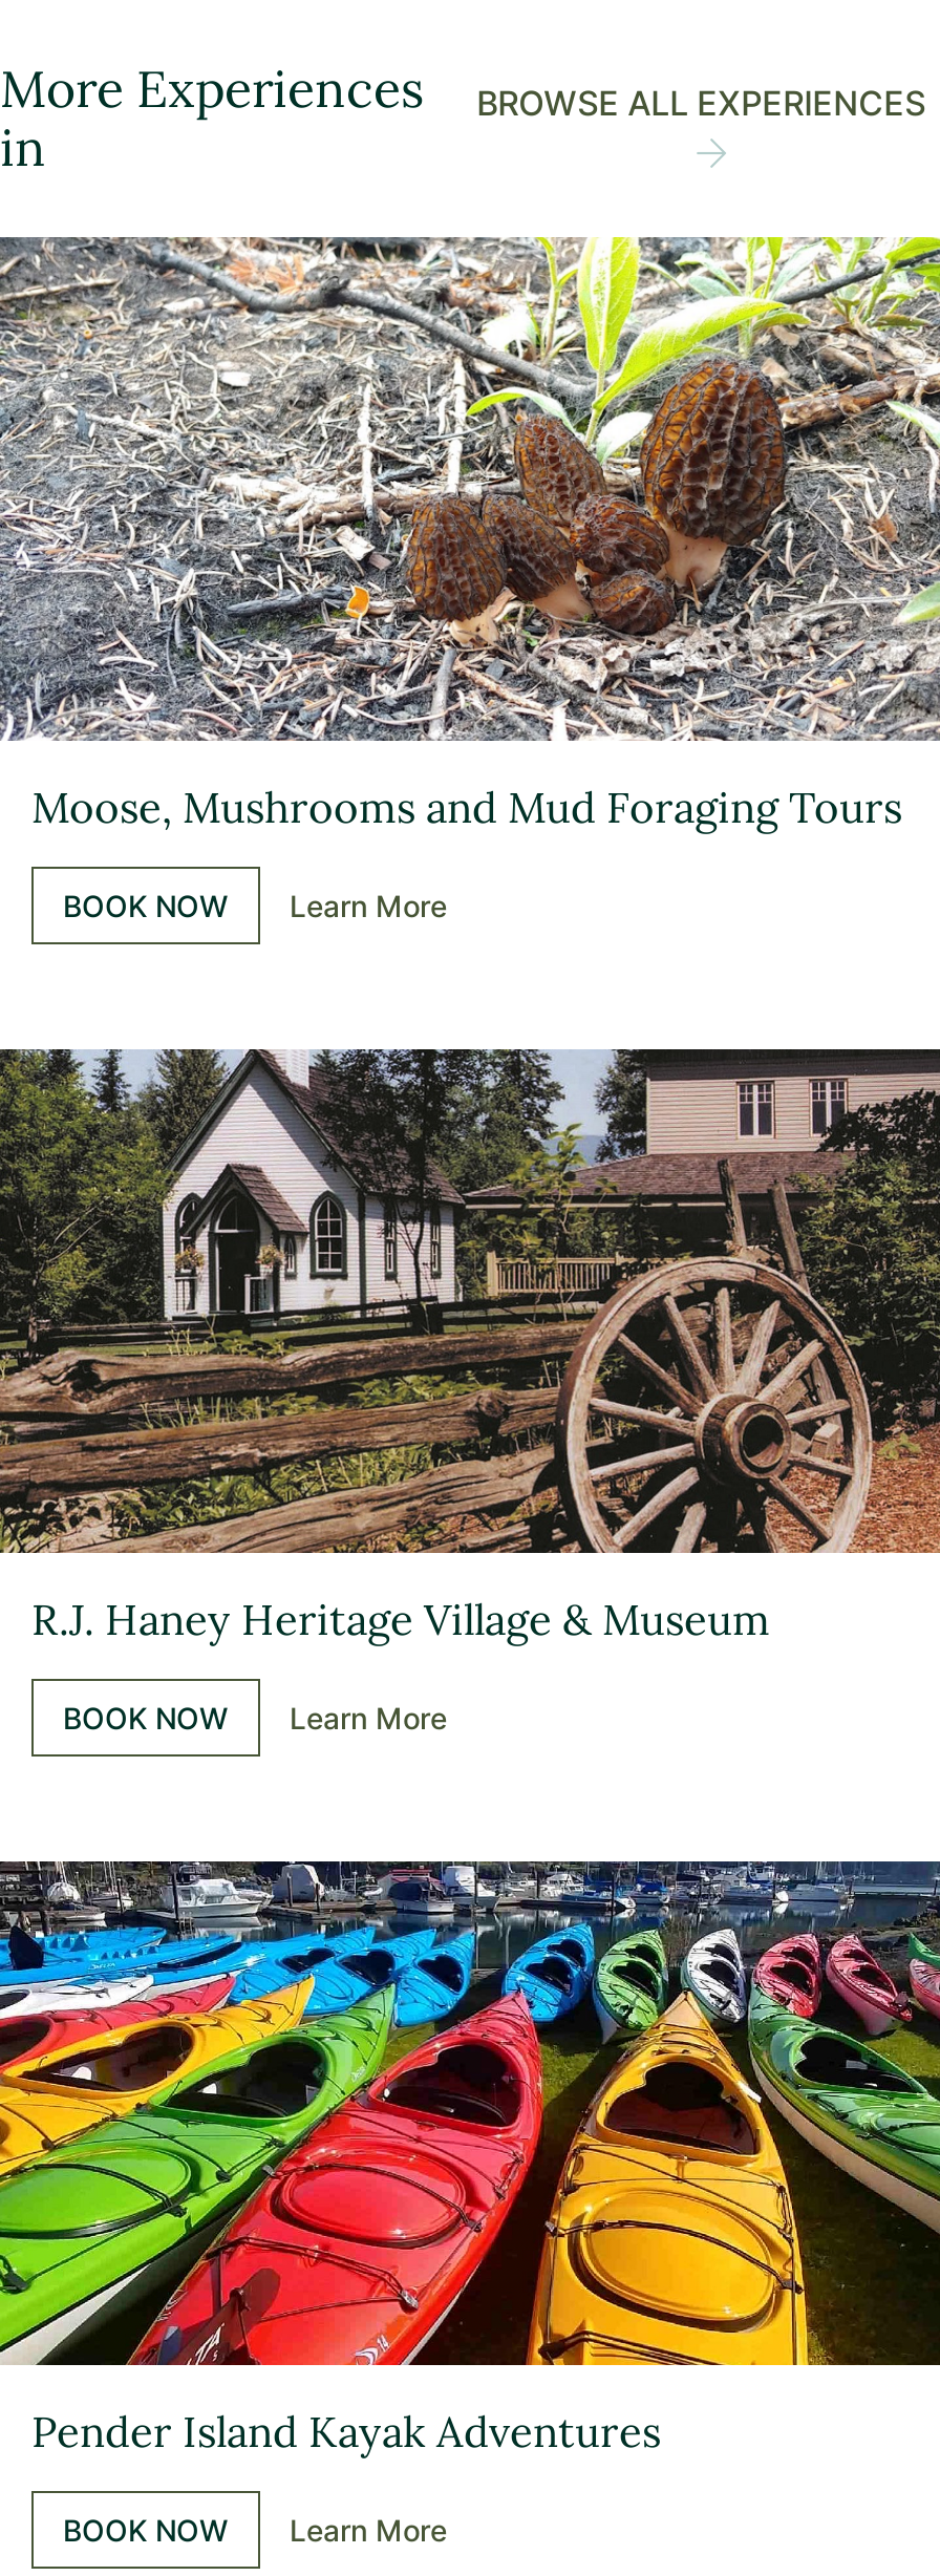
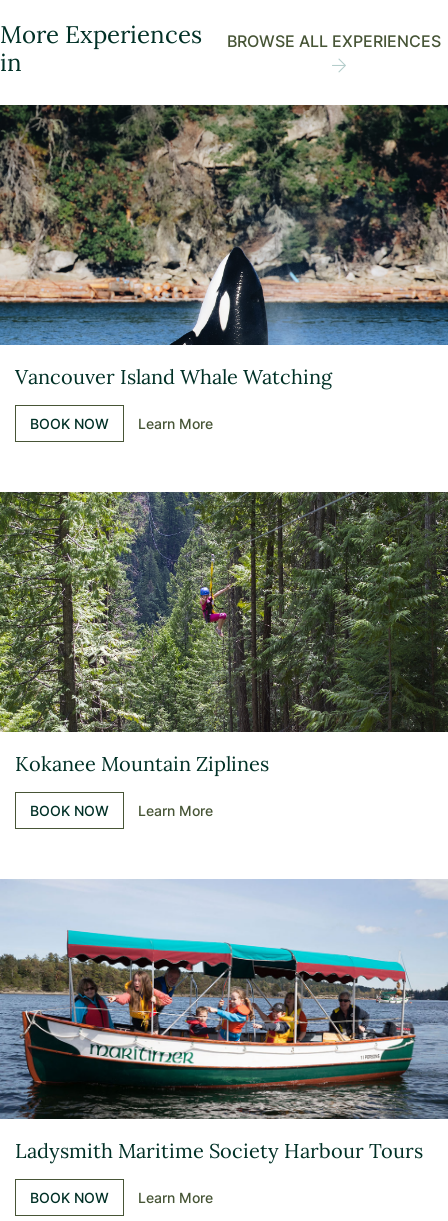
[6,235,934,833] [image] | Moose, Mushrooms and Mud Foraging Tours -> [3,104,445,389] [image] | Vancouver Island Whale Watching
[6,1047,934,1645] [image] | R.J. Haney Heritage Village & Museum -> [3,491,445,776] [image] | Kokanee Mountain Ziplines
[6,1859,934,2457] [image] | Pender Island Kayak Adventures -> [3,879,445,1163] [image] | Ladysmith Maritime Society Harbour Tours

